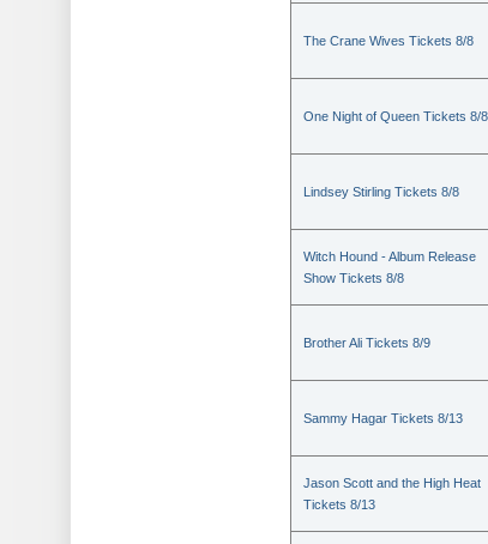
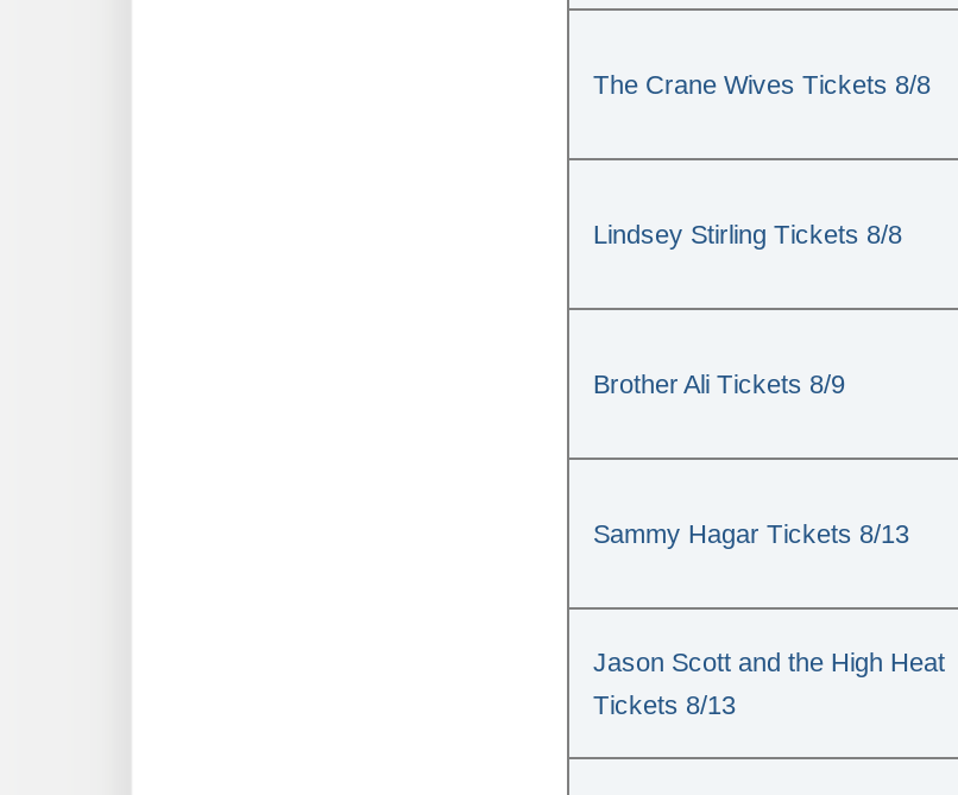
[303,109,488,124] One Night of Queen Tickets 8/8 -> none
[303,249,476,285] Witch Hound - Album Release | Show Tickets 8/8 -> none

